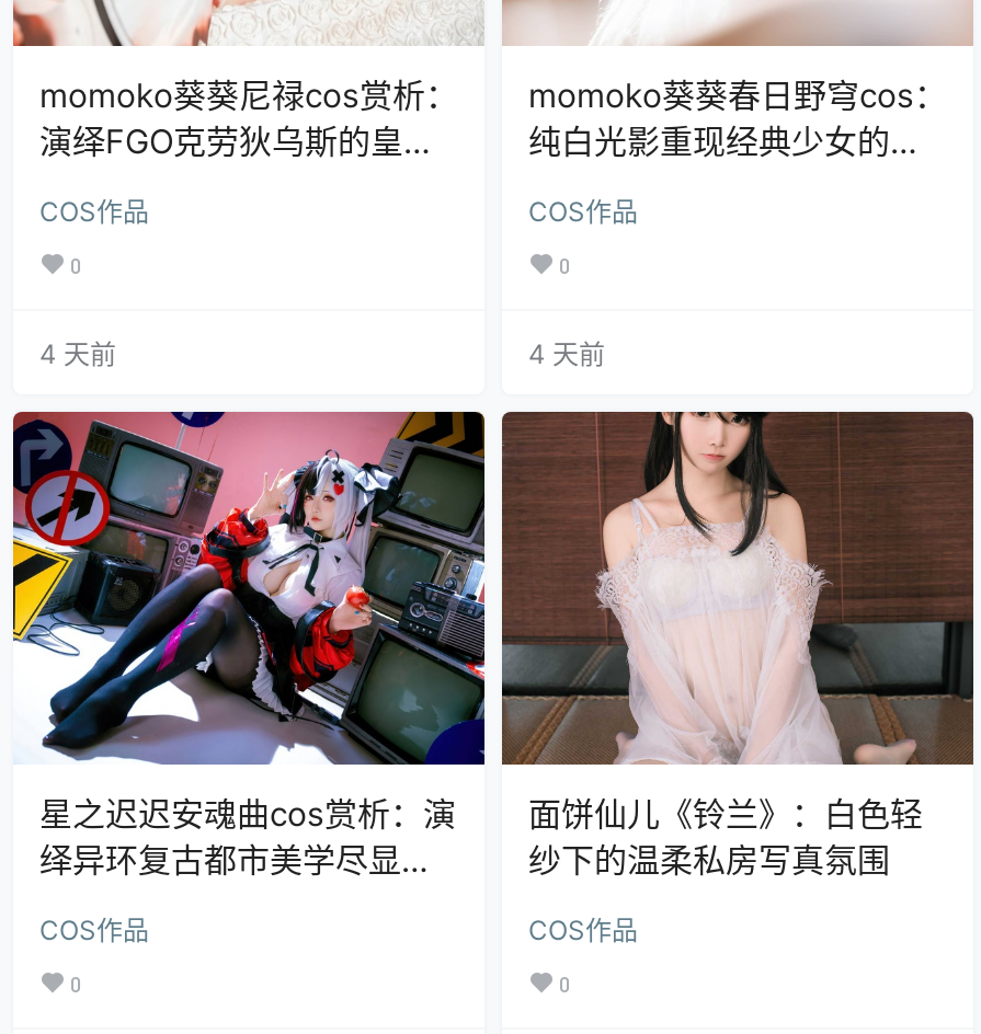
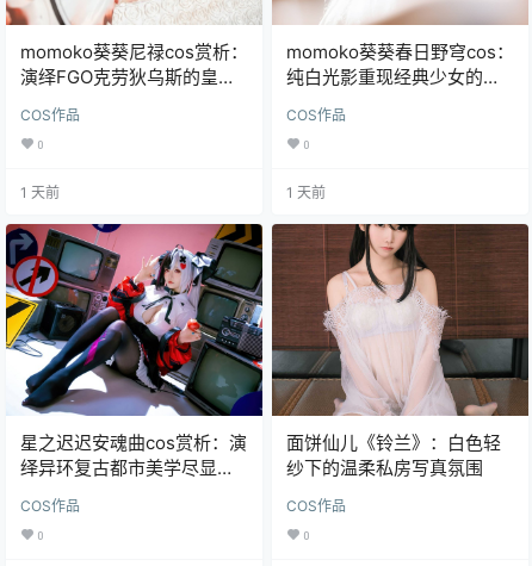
[39,336,116,369] 4 天前 -> [20,183,60,201] 1 天前
[528,336,605,369] 4 天前 -> [286,183,326,201] 1 天前

